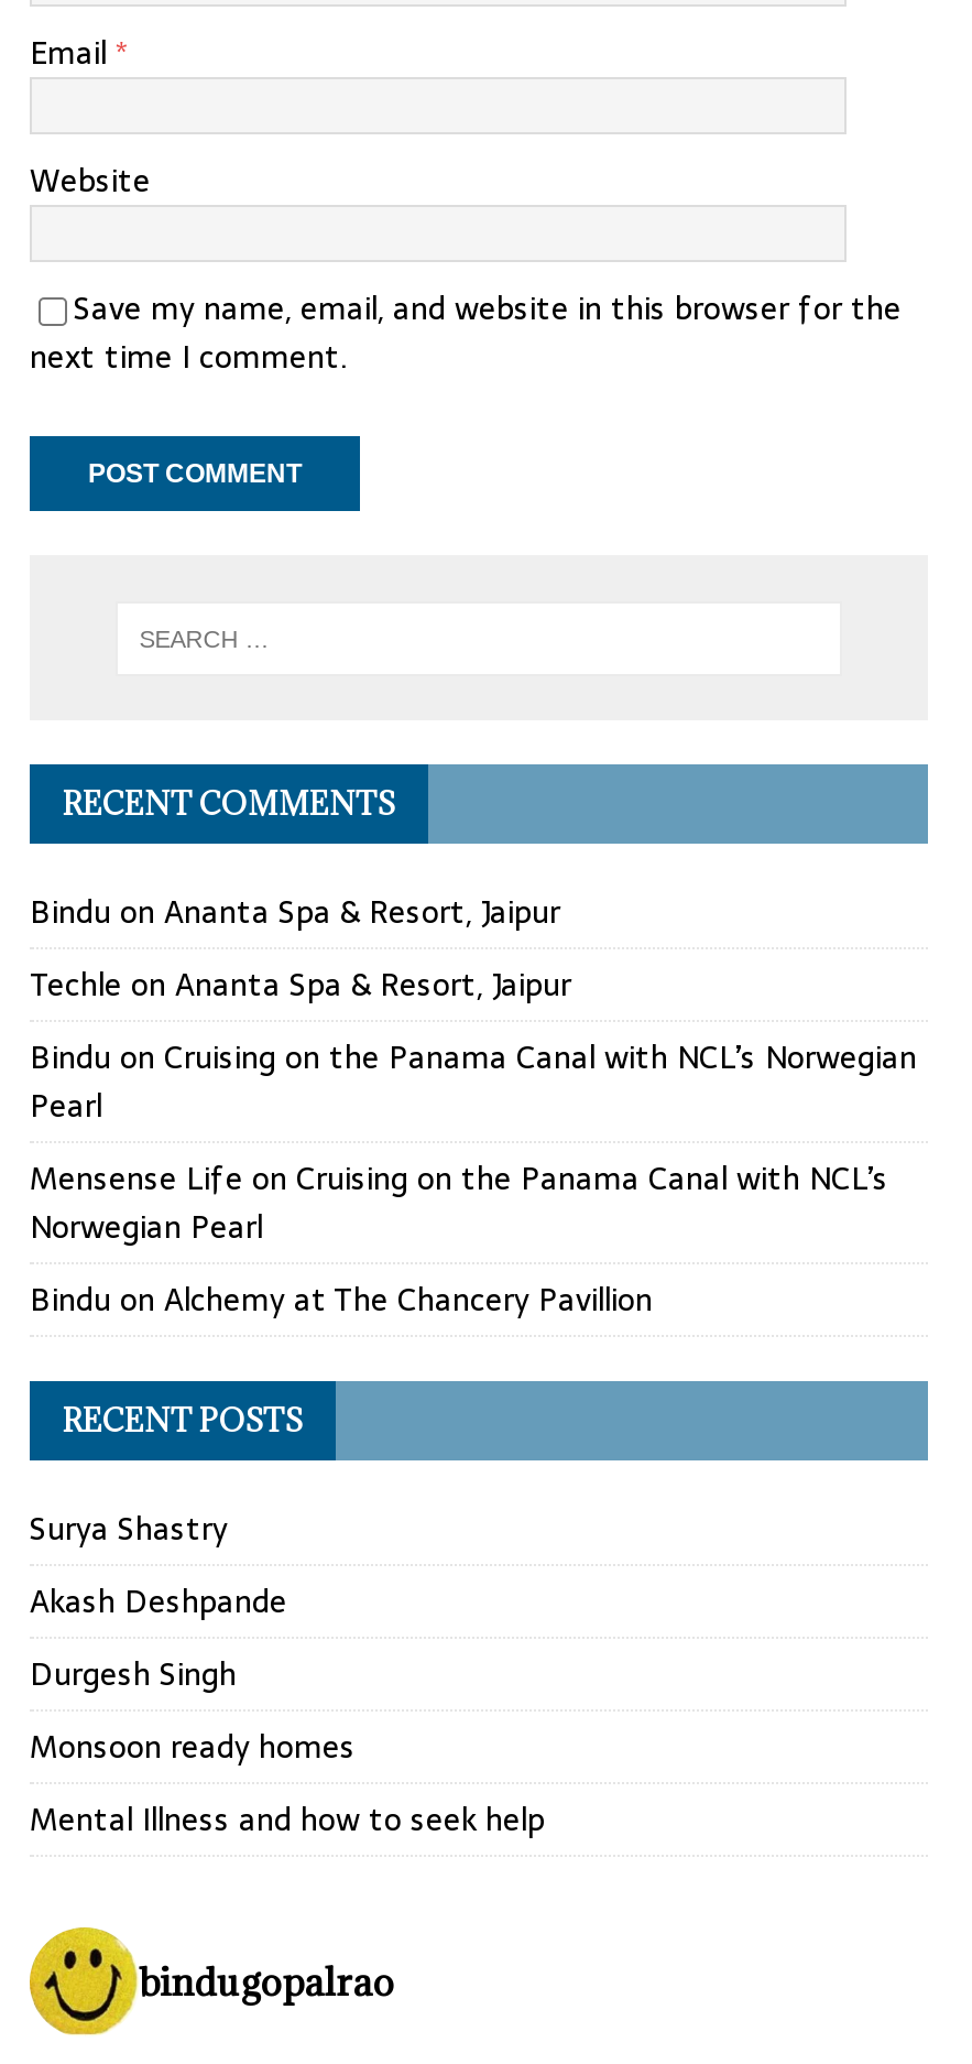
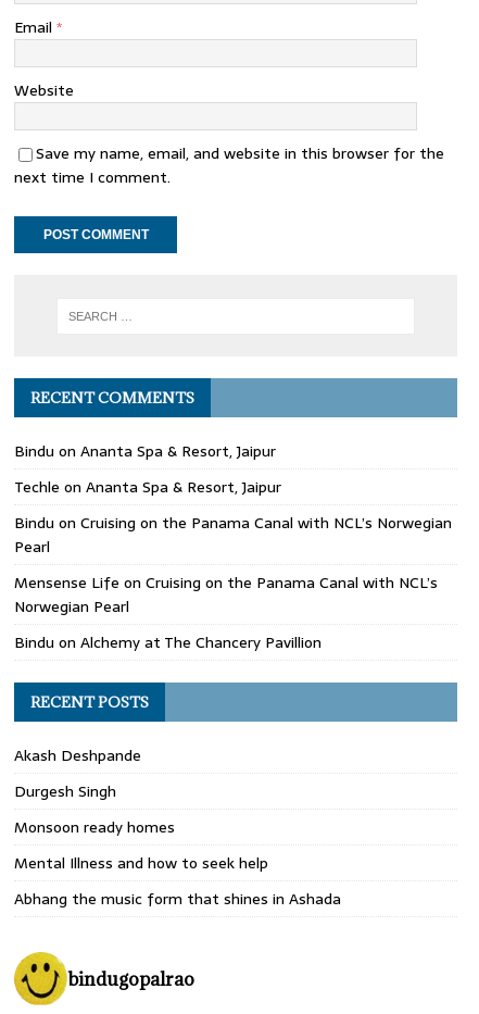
[30,1504,228,1553] Surya Shastry -> none
moved [30,1577,545,1844] -> [14,743,268,875]: Akash Deshpande | Durgesh Singh | Monsoon ready homes | Mental Illness and how to seek help
none -> [14,887,341,911] Abhang the music form that shines in Ashada

